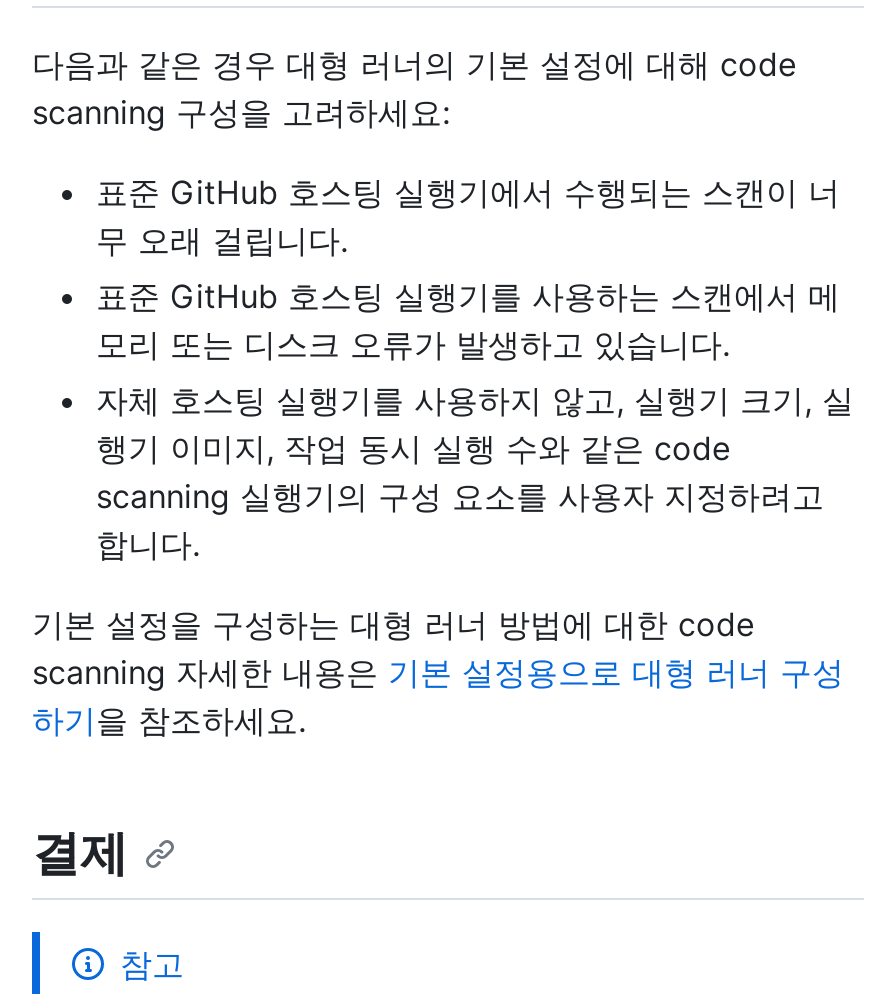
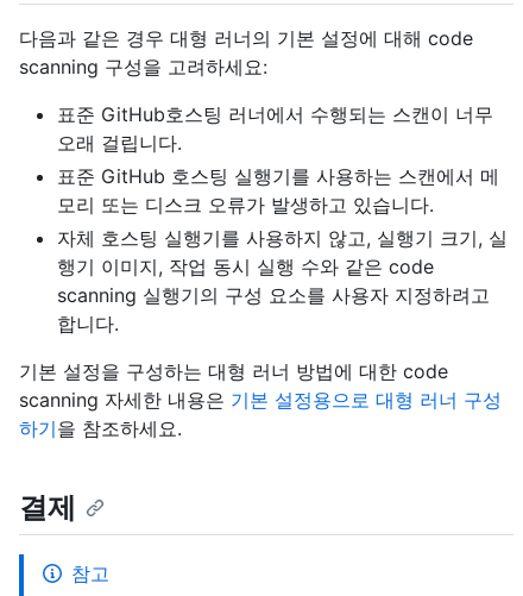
[96,171,840,259] 표준 GitHub 호스팅 실행기에서 수행되는 스캔이 너 | 무 오래 걸립니다. -> [57,102,493,154] 표준 GitHub호스팅 러너에서 수행되는 스캔이 너무 | 오래 걸립니다.

